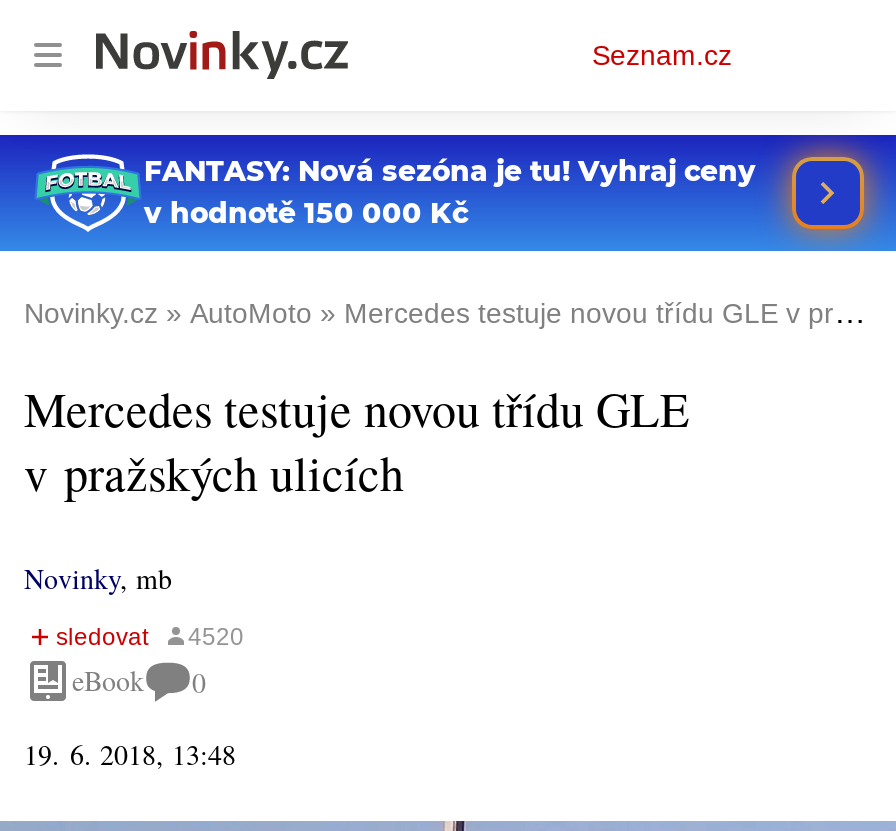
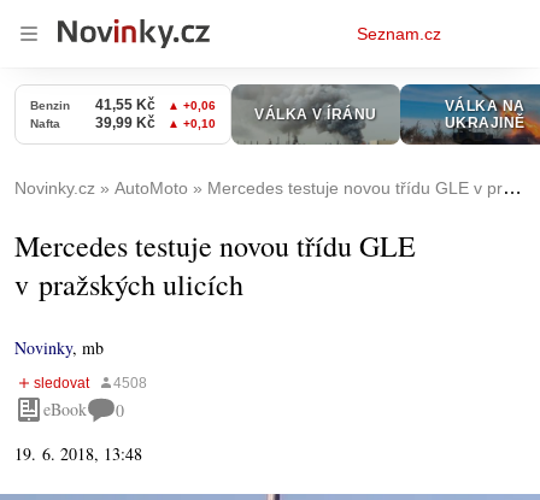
[6,133,890,253] [image] -> [4,82,536,151] [image]

